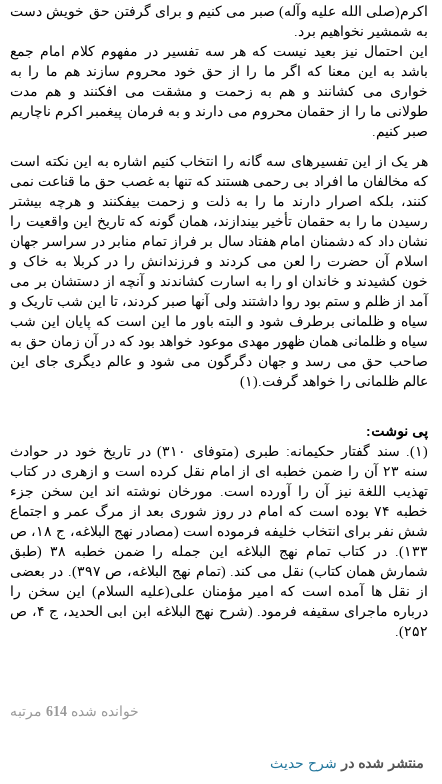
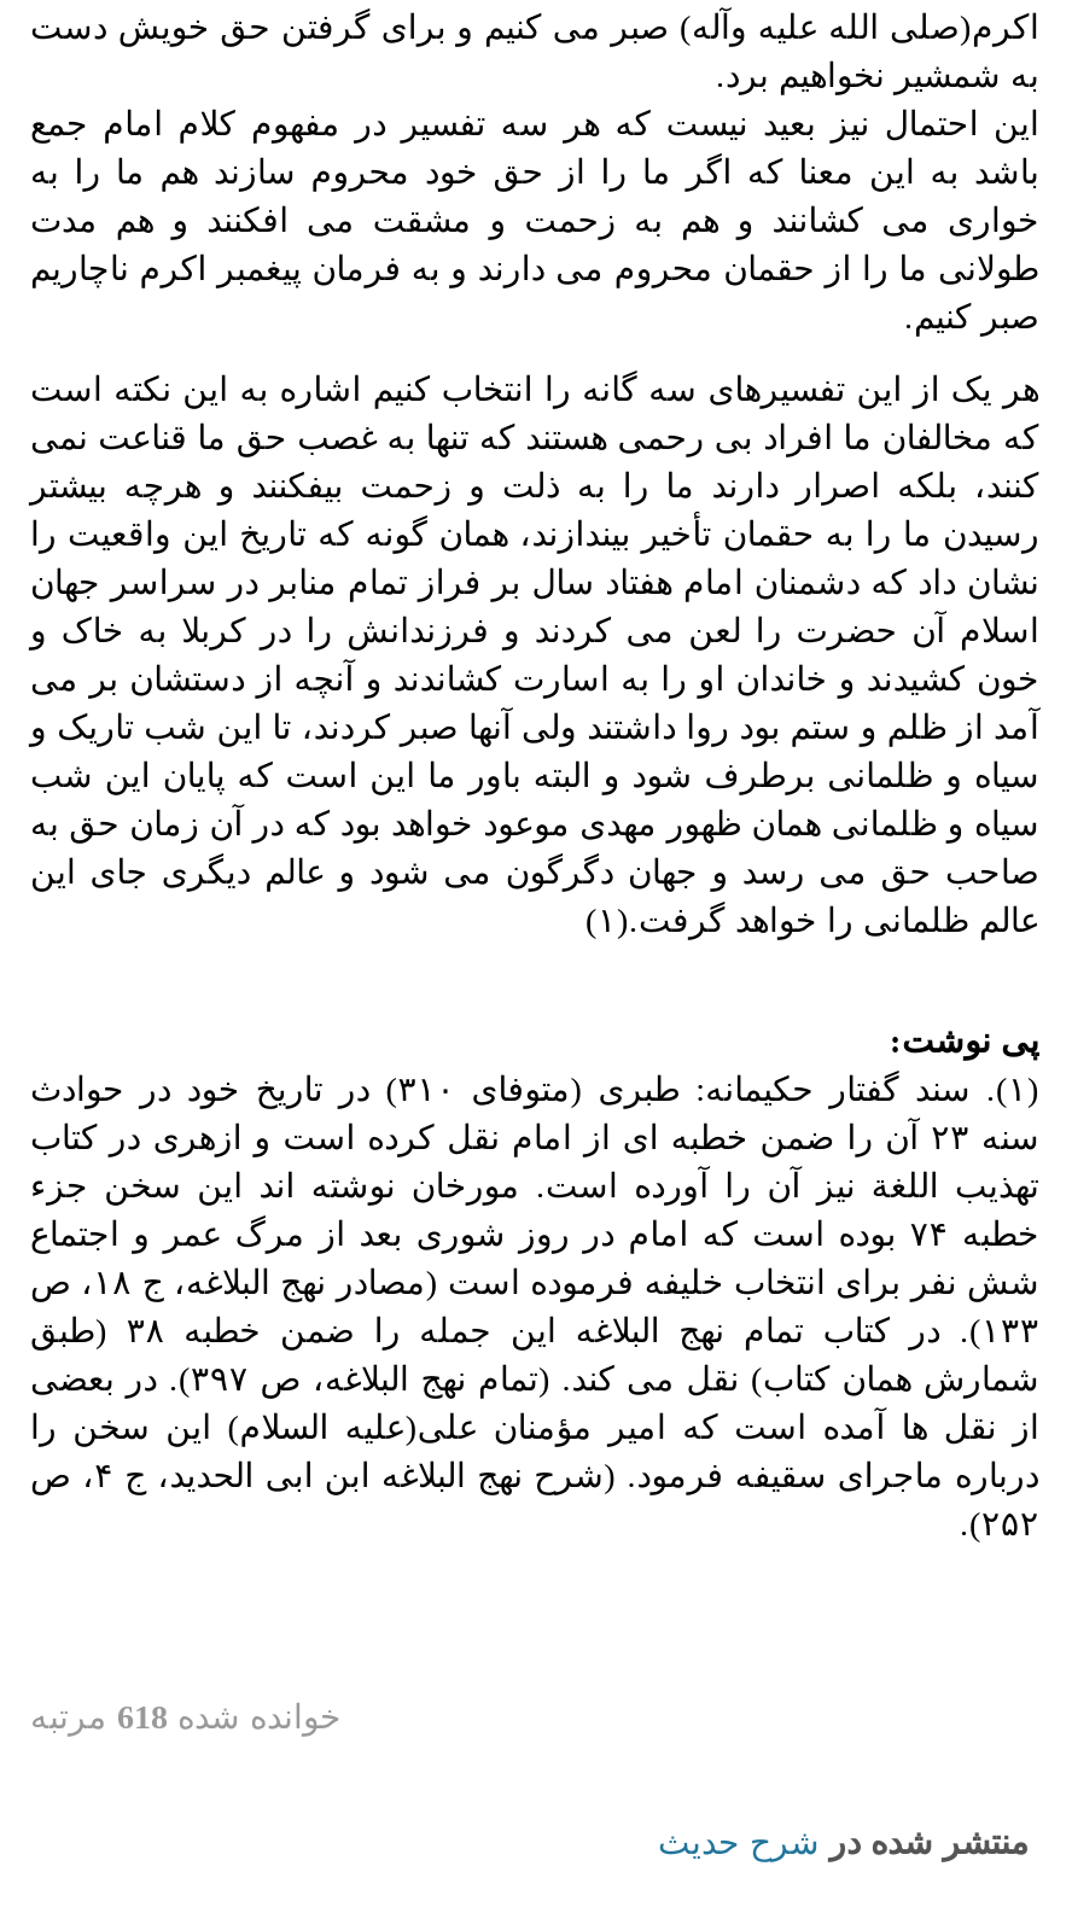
[10,704,139,719] خوانده شده 614 مرتبه -> [30,1699,342,1736] خوانده شده 618 مرتبه

